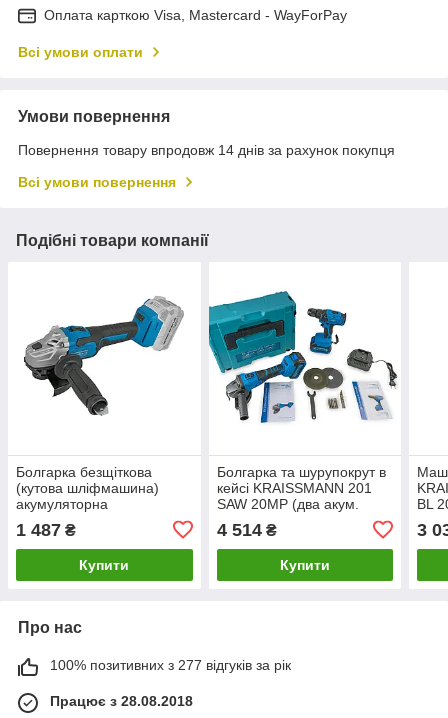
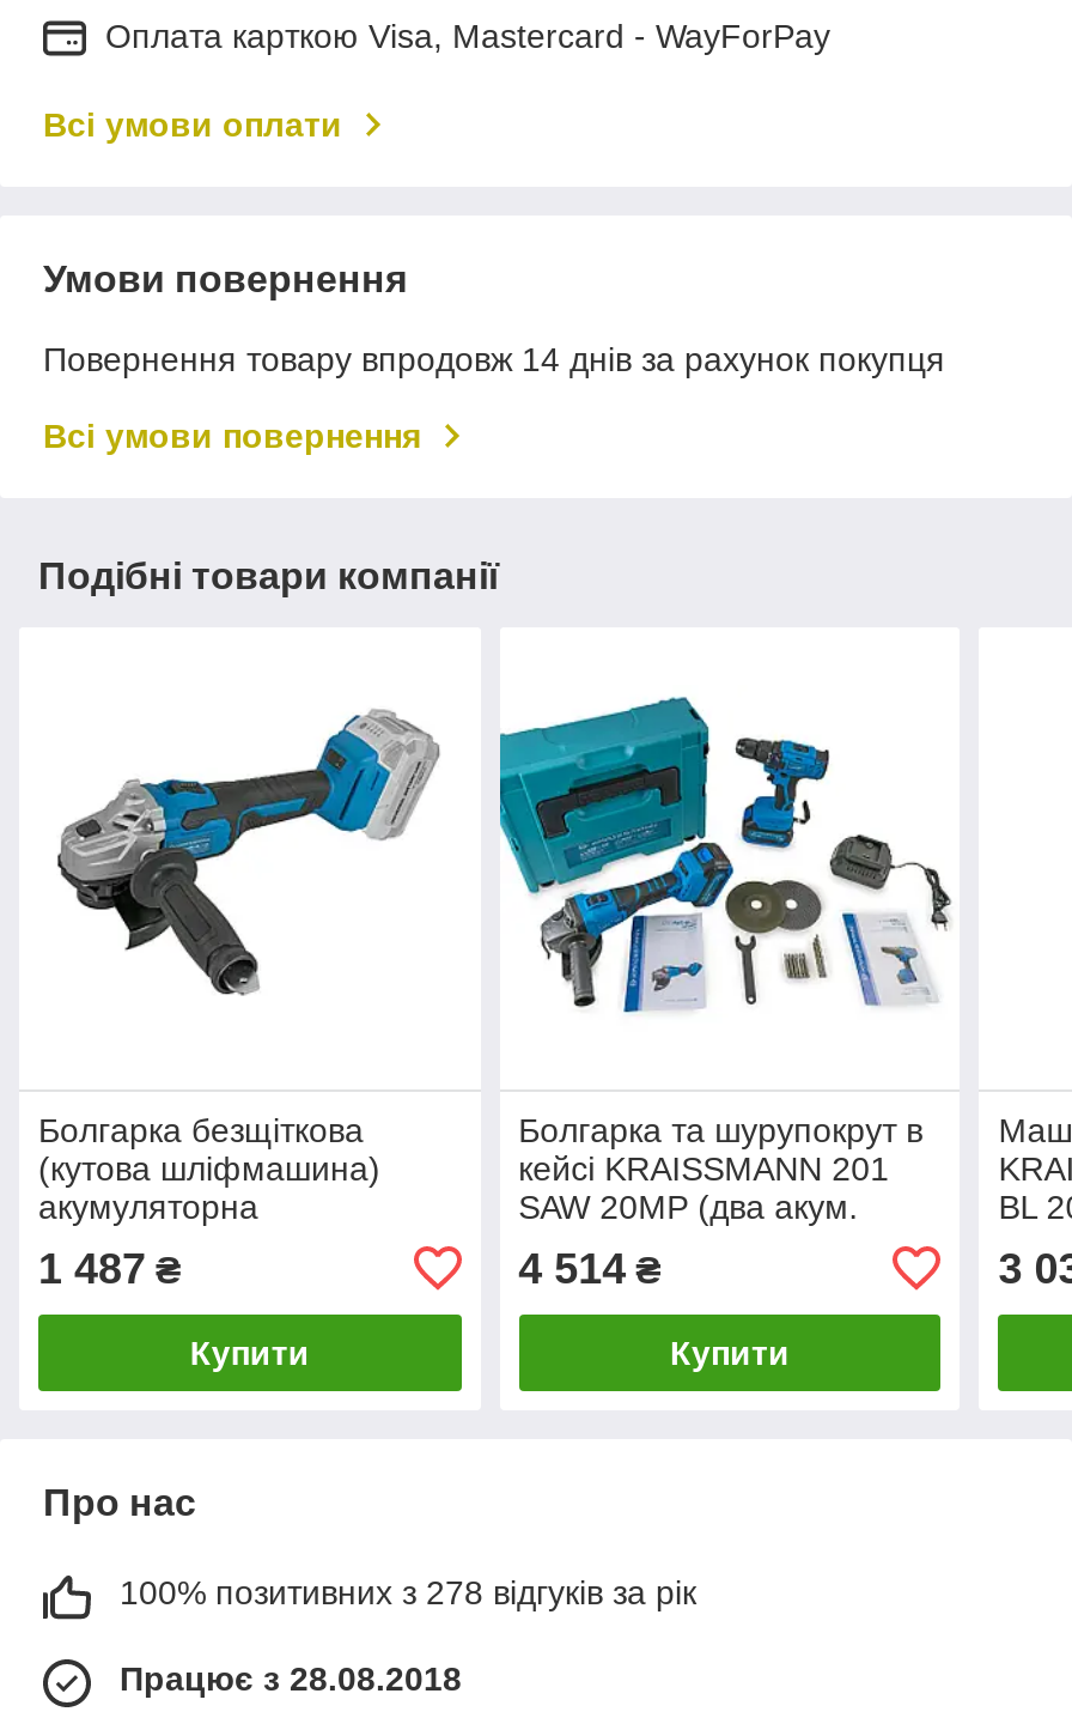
[50,657,291,673] 100% позитивних з 277 відгуків за рік -> [120,1573,696,1611] 100% позитивних з 278 відгуків за рік

